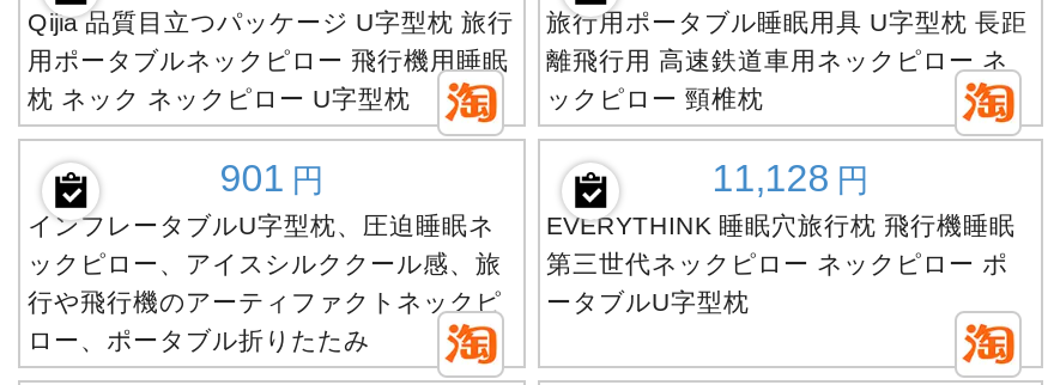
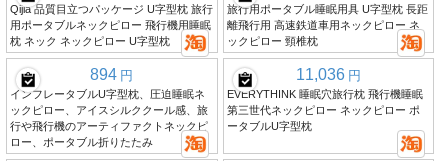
[220,159,323,200] 901 円 -> [90,66,133,83] 894 円
[712,159,868,200] 11,128 円 -> [296,66,361,83] 11,036 円

